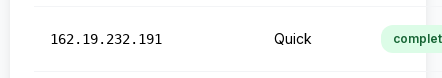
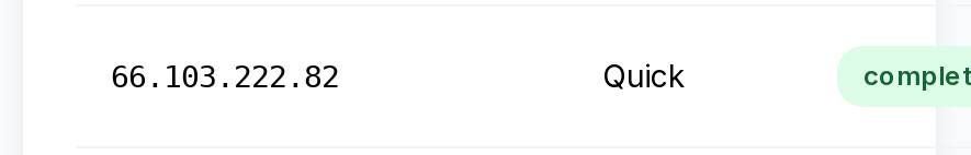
[50,31,162,47] 162.19.232.191 -> [111,59,339,94] 66.103.222.82

